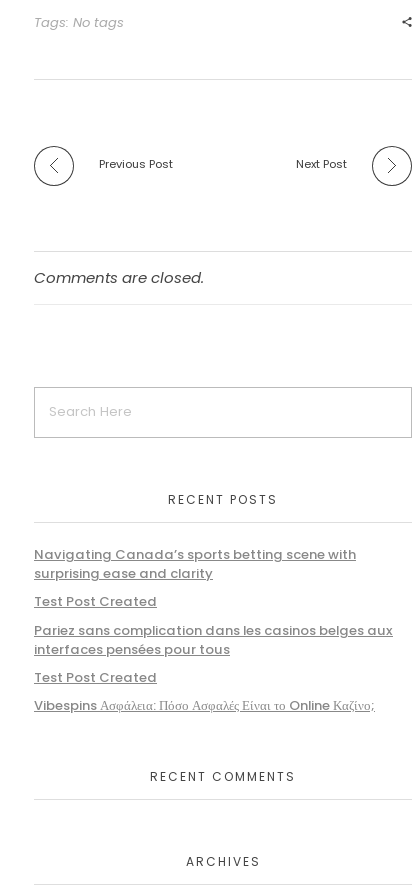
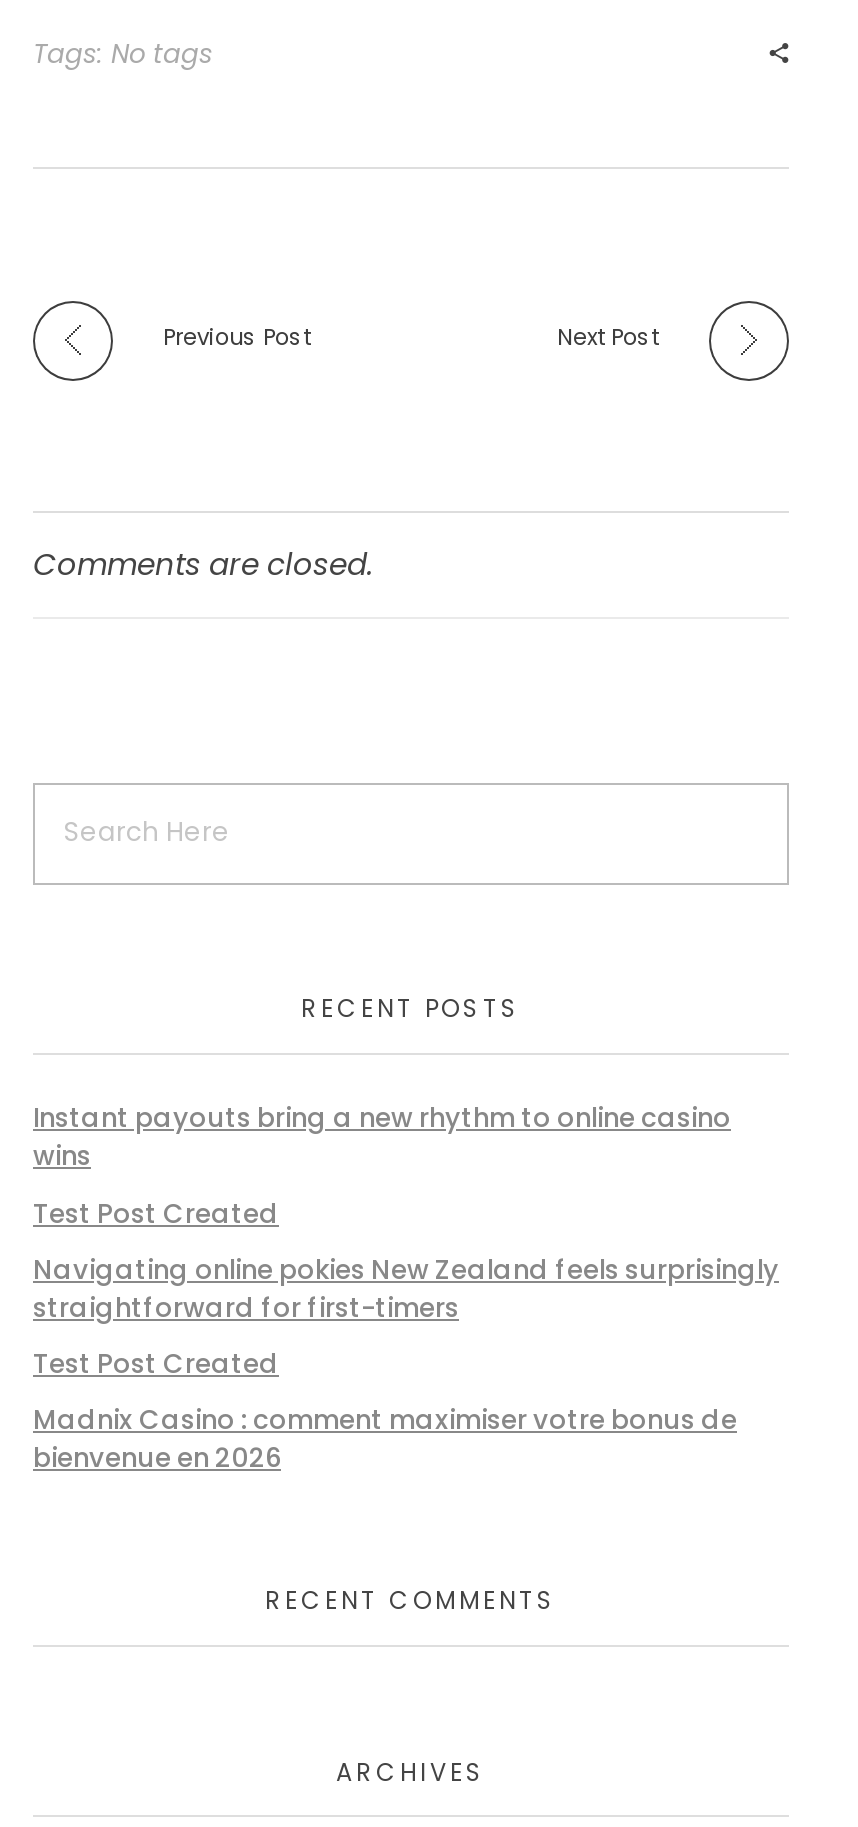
[34,545,356,583] Navigating Canada’s sports betting scene with | surprising ease and clarity -> [33,1099,731,1175] Instant payouts bring a new rhythm to online casino | wins
[34,621,393,659] Pariez sans complication dans les casinos belges aux | interfaces pensées pour tous -> [33,1250,779,1326] Navigating online pokies New Zealand feels surprisingly | straightforward for first-timers
[34,696,375,715] Vibespins Ασφάλεια: Πόσο Ασφαλές Είναι το Online Καζίνο; -> [33,1401,737,1477] Madnix Casino : comment maximiser votre bonus de | bienvenue en 2026

